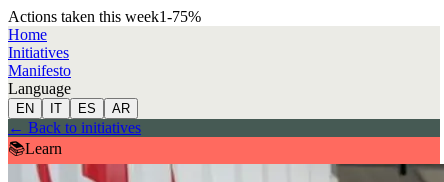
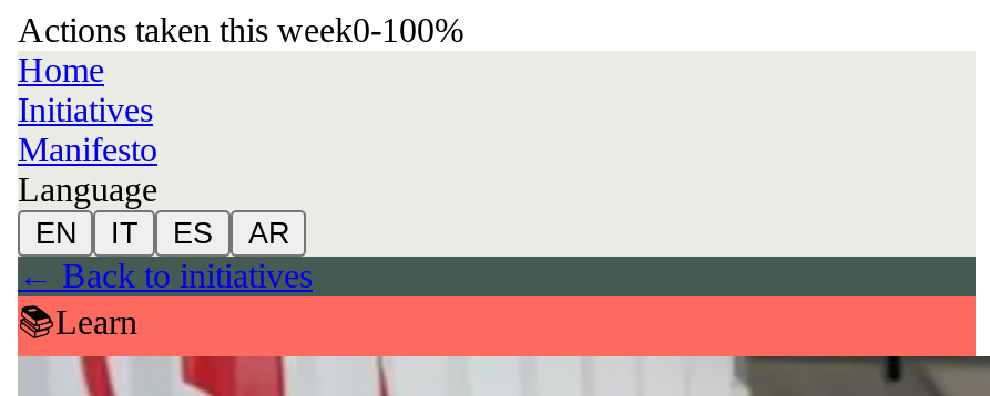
[8,8,201,25] Actions taken this week1-75% -> [18,11,463,49] Actions taken this week0-100%

